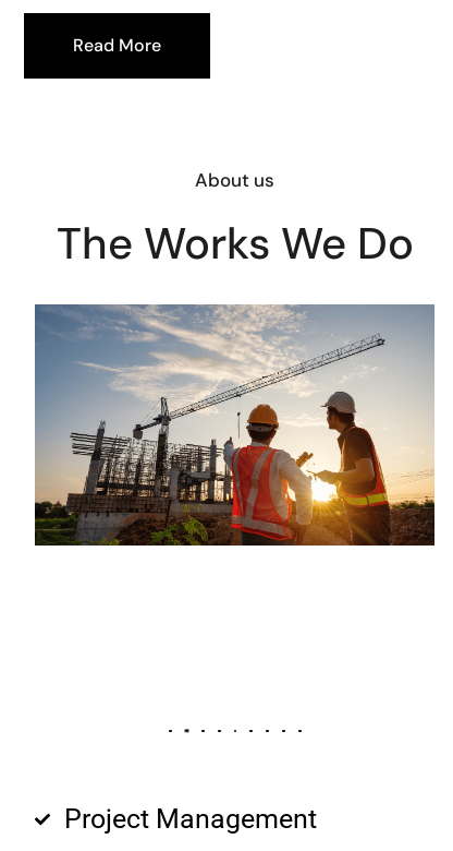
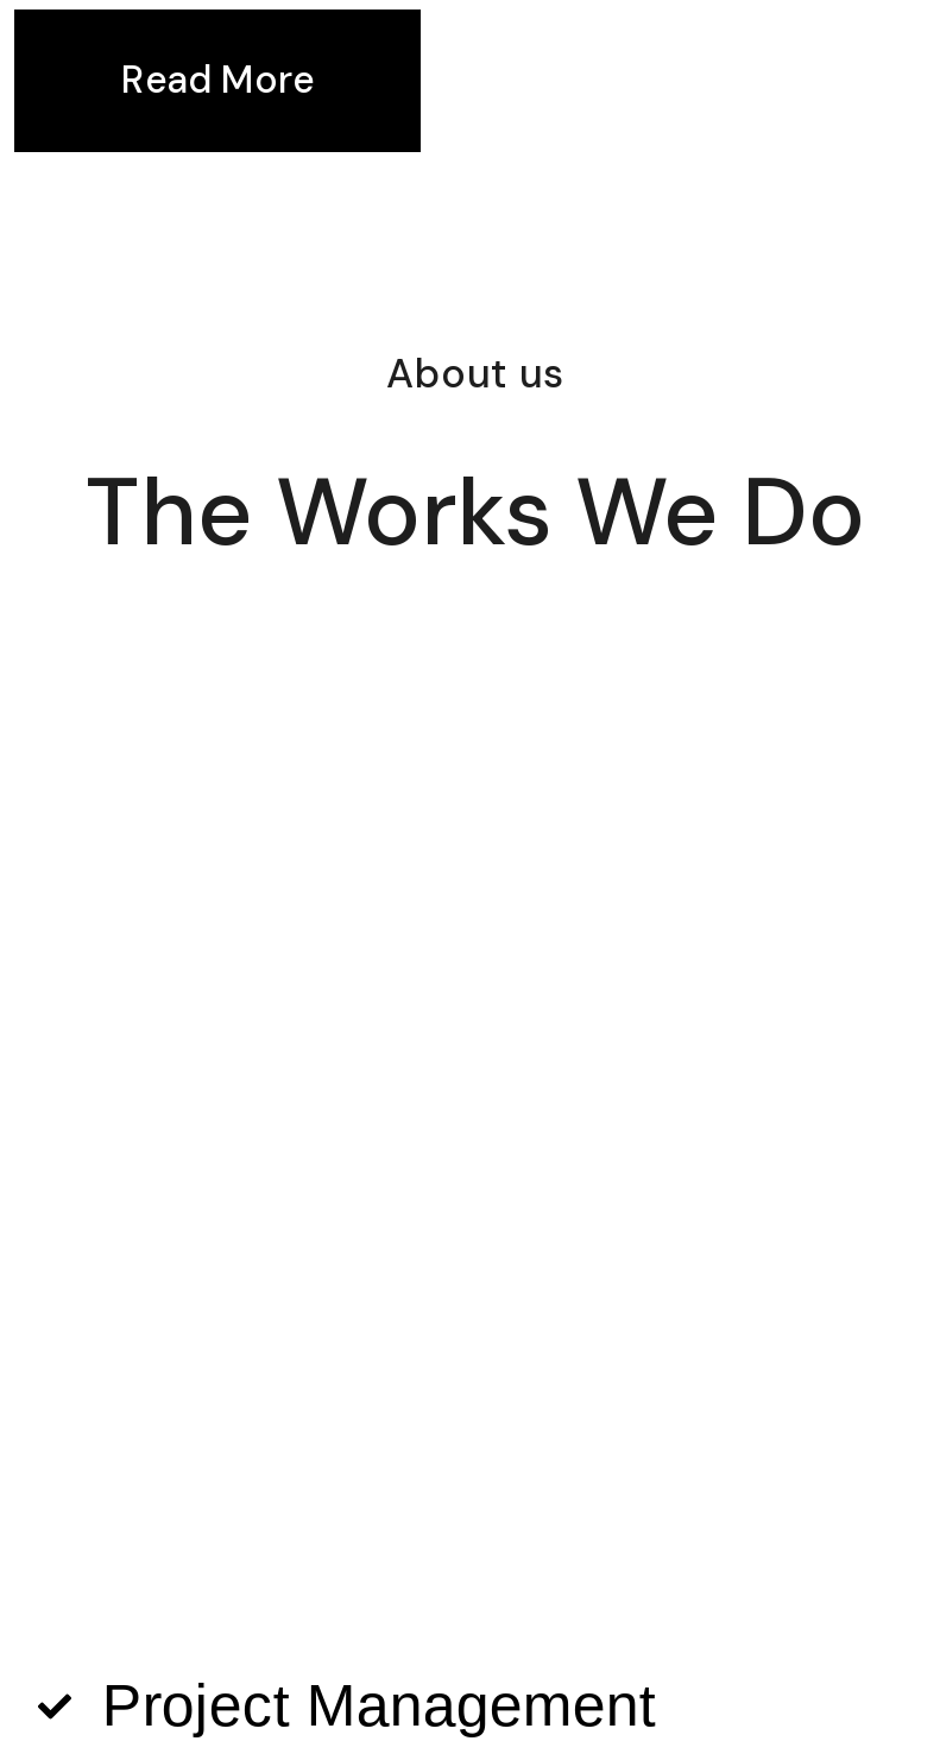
[34,303,436,547] [image] -> none

